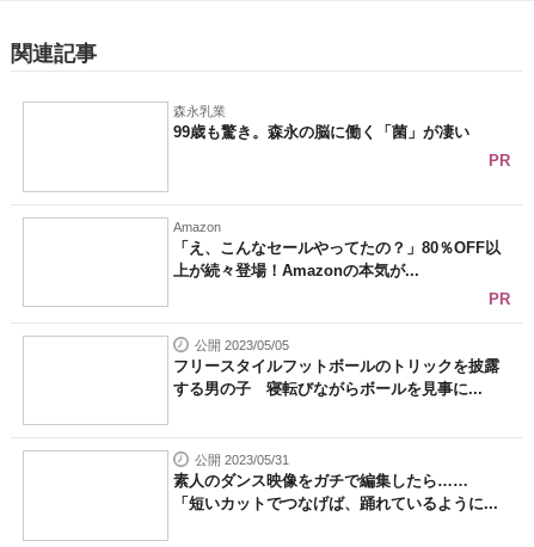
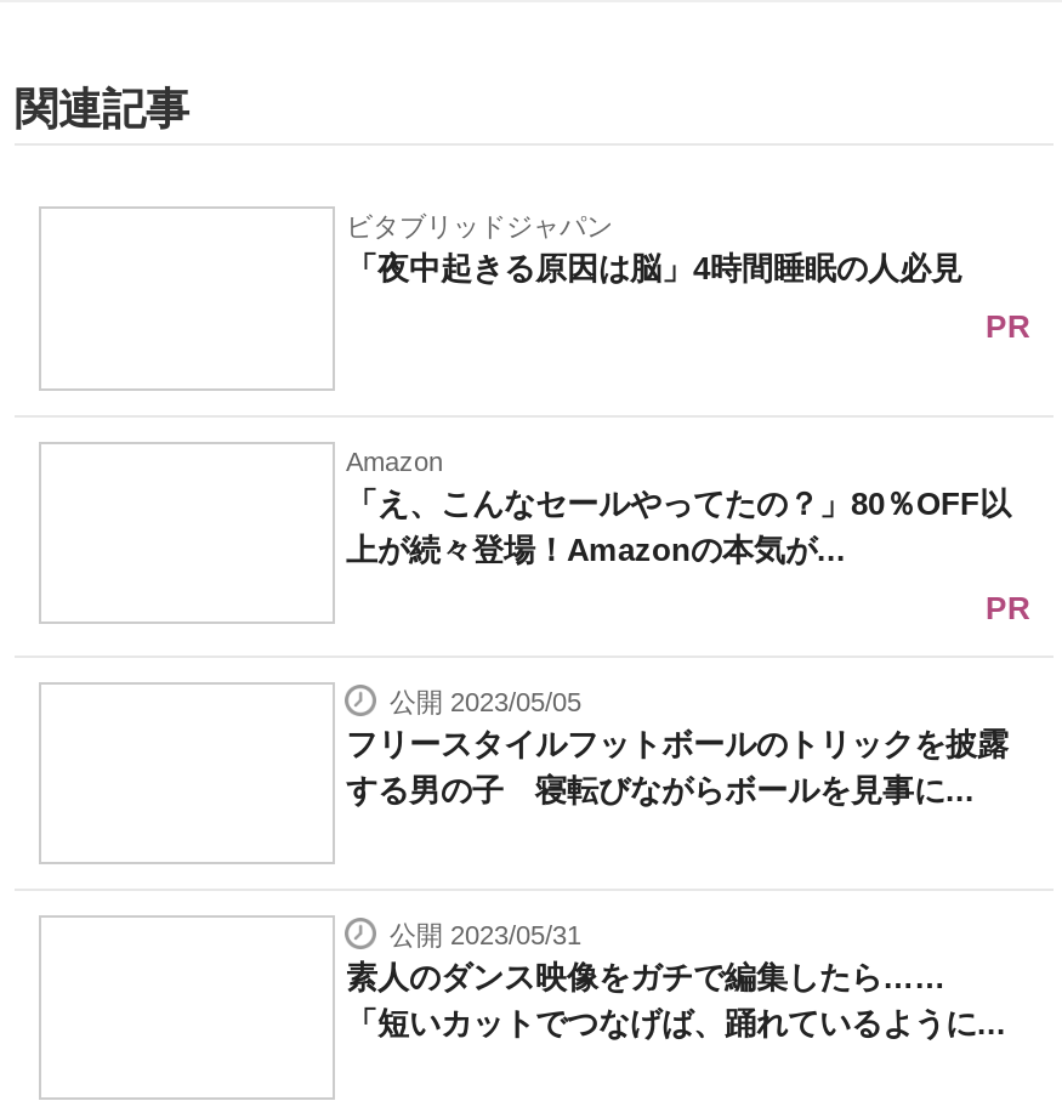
[174,104,470,141] 森永乳業 | 99歳も驚き。森永の脳に働く「菌」が凄い -> [346,212,962,287] ビタブリッドジャパン | 「夜中起きる原因は脳」4時間睡眠の人必見

